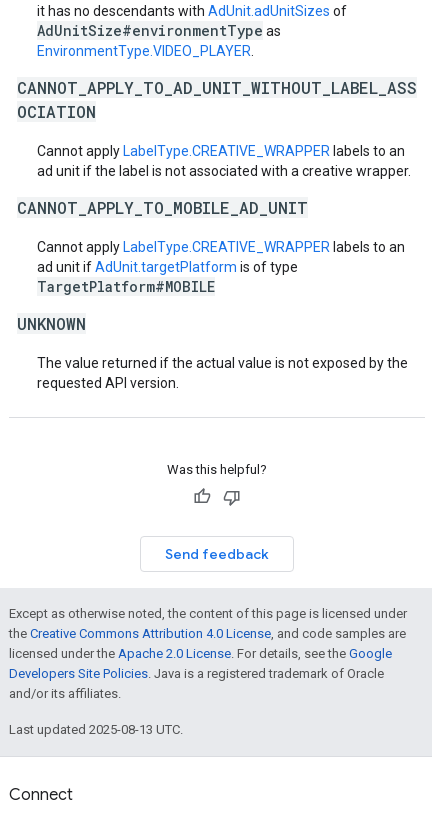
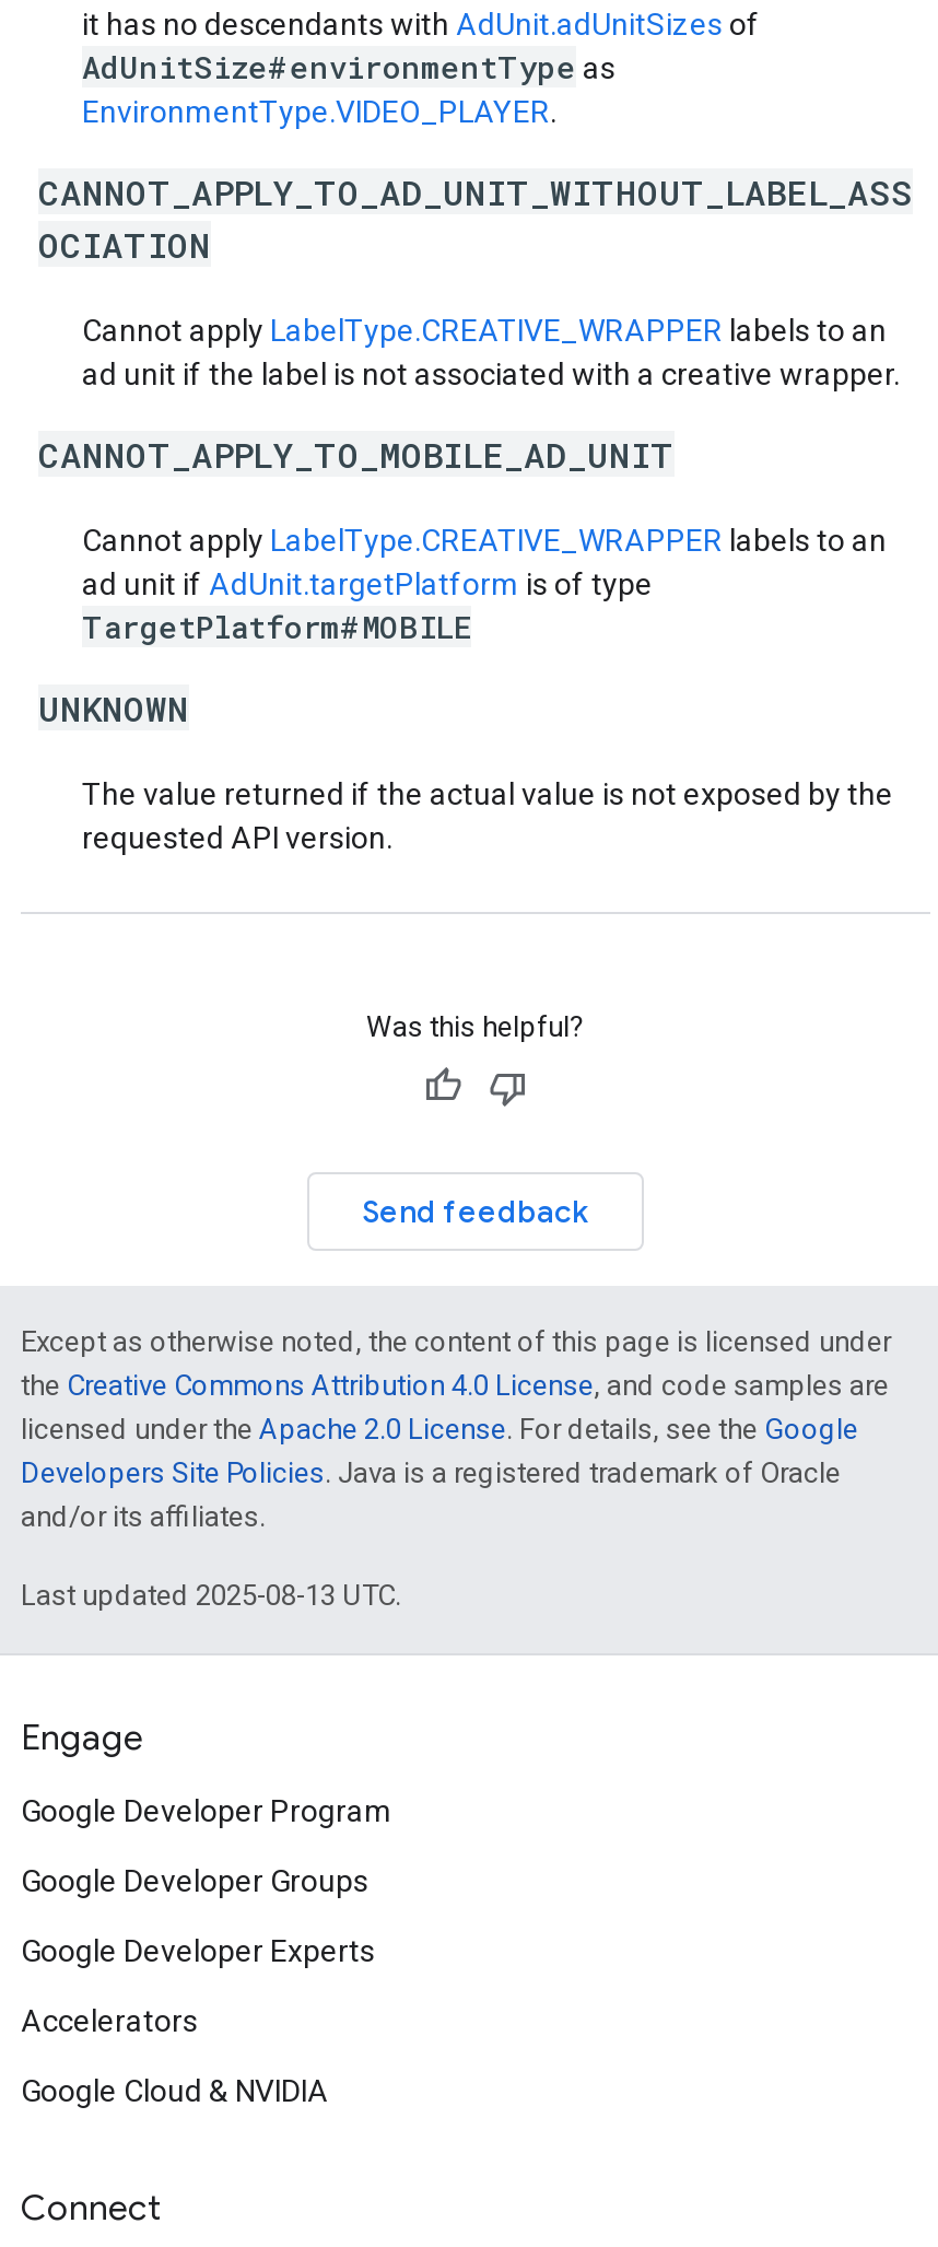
none -> [21,1717,392,2108] Engage | Google Developer Program | Google Developer Groups | Google Developer Experts | Accelerators | Google Cloud & NVIDIA

